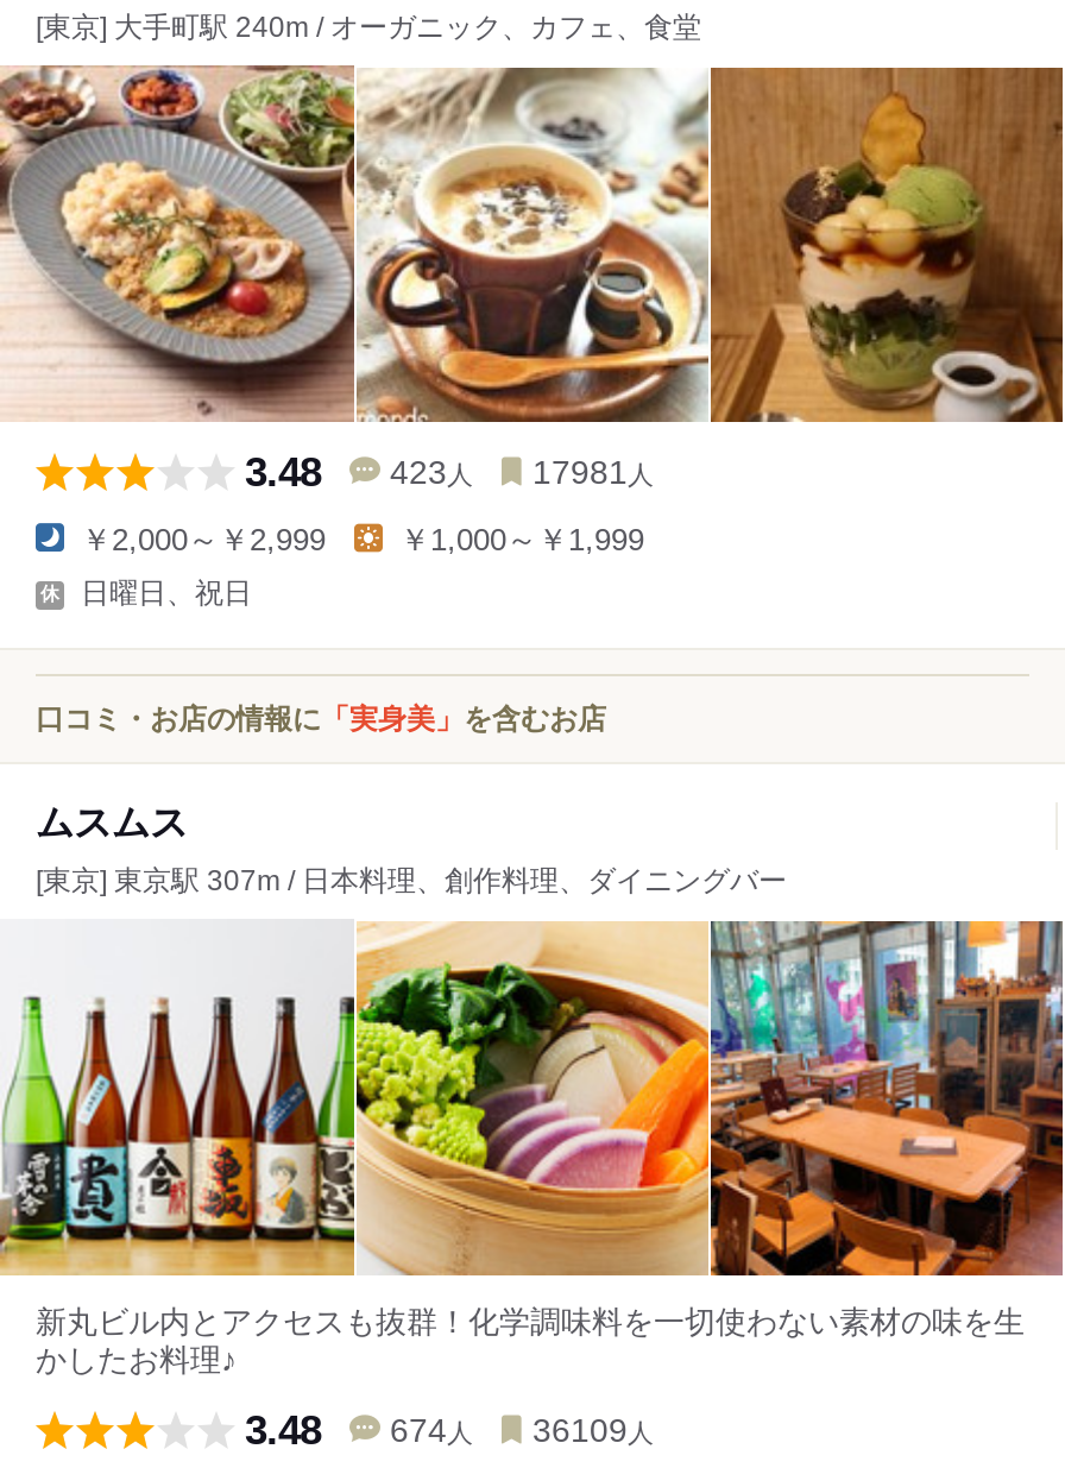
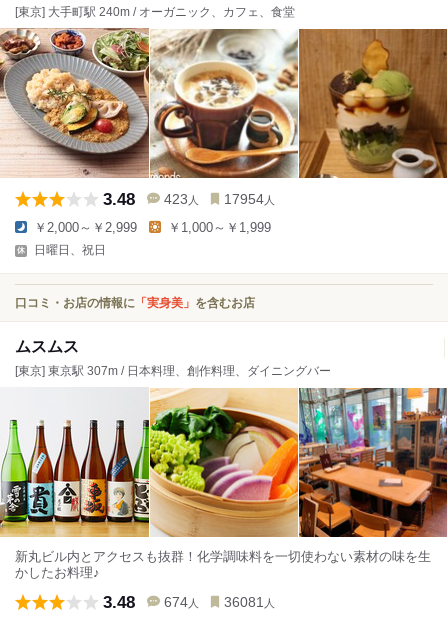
[245,449,654,497] 3.48 423人 17981人 -> [103,189,275,209] 3.48 423人 17954人
[245,1407,654,1455] 3.48 674人 36109人 -> [103,592,275,612] 3.48 674人 36081人

